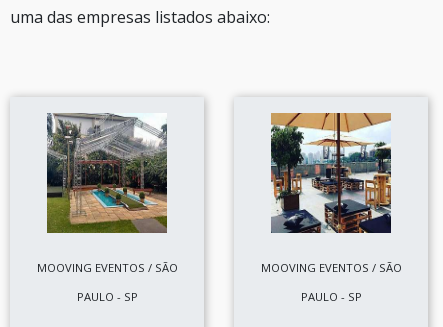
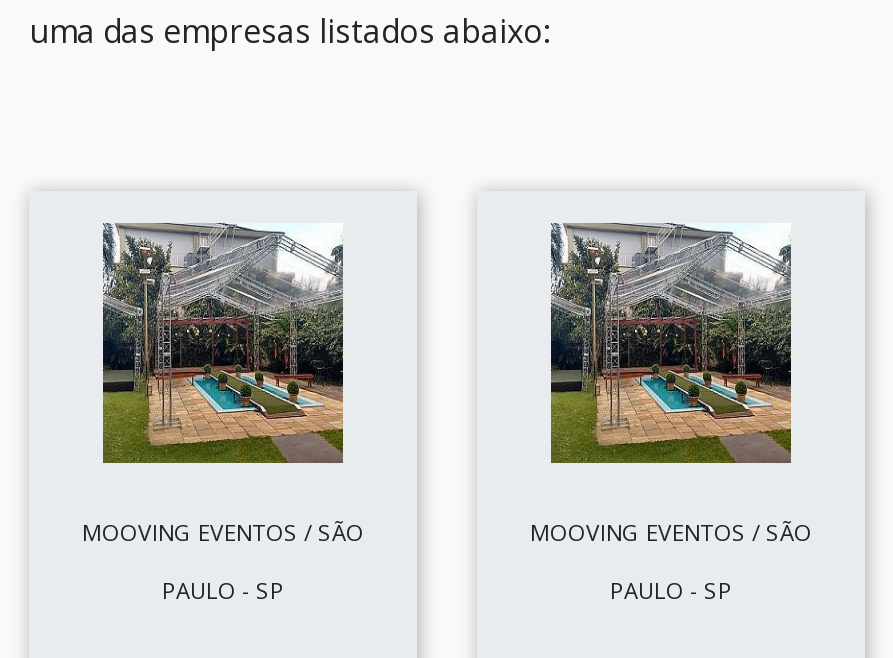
[270,112,392,234] [image] -> [549,223,793,465] [image]

